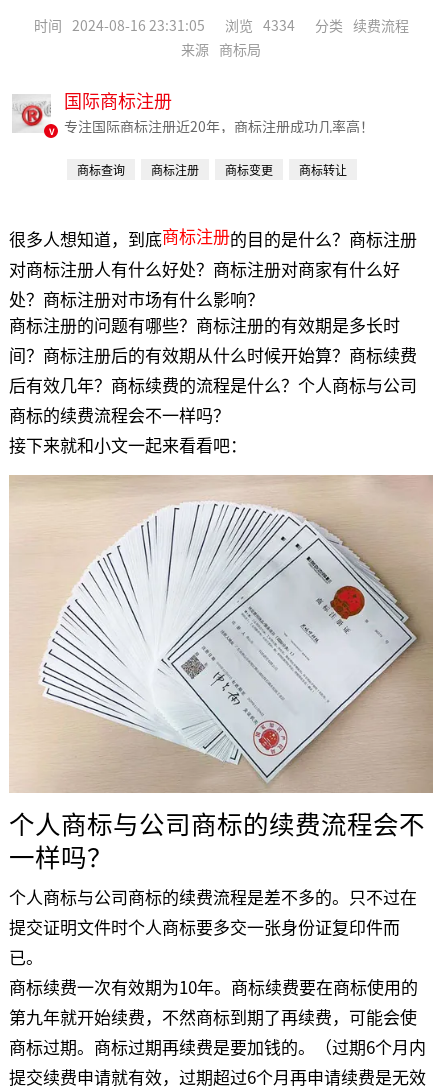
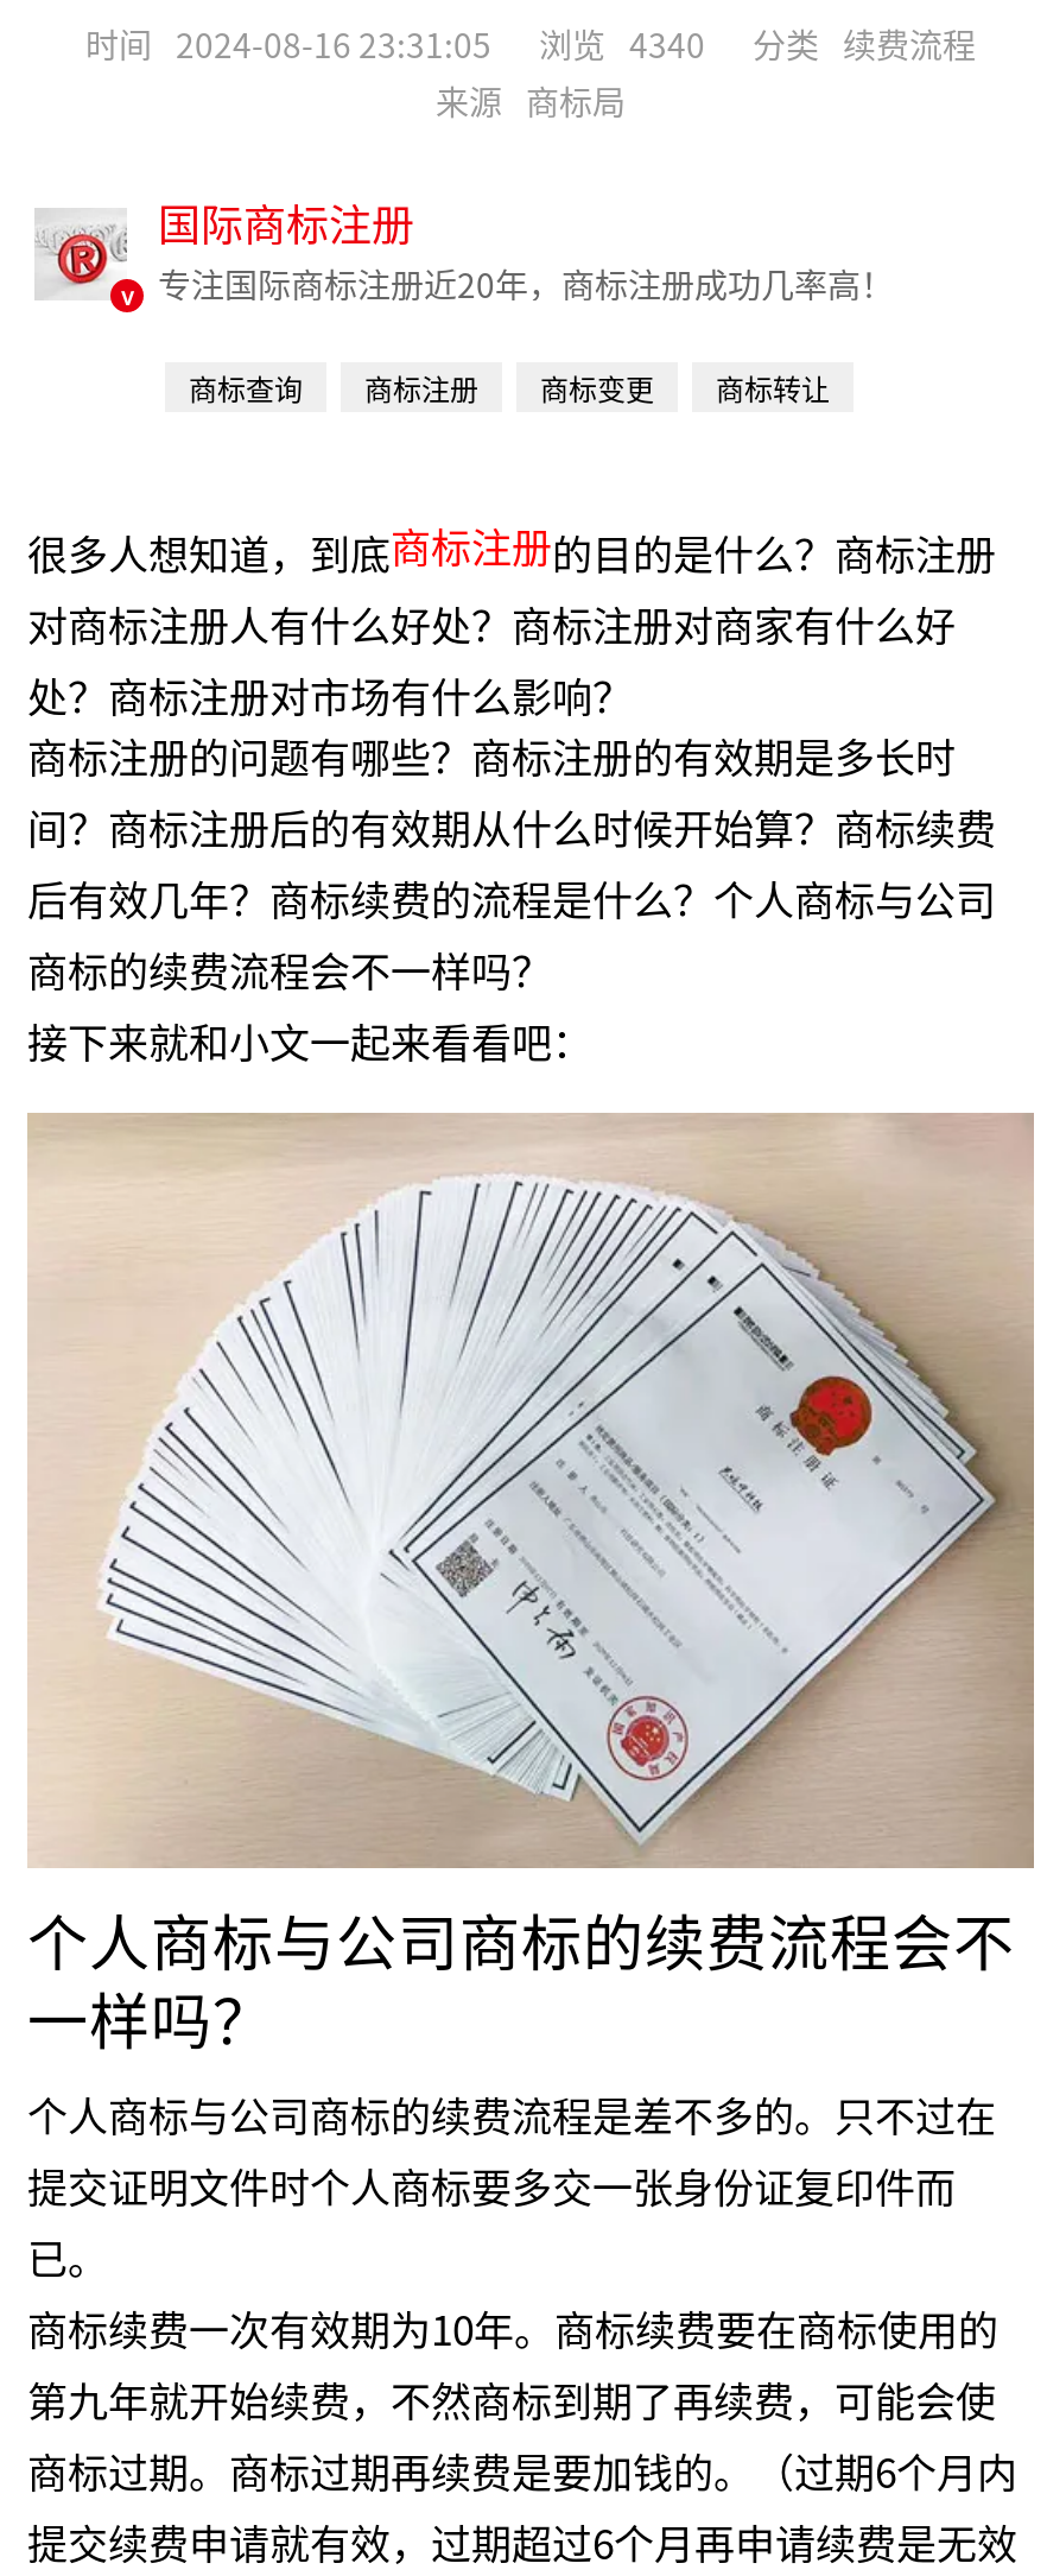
[33,15,408,35] 时间 2024-08-16 23:31:05 浏览 4334 分类 续费流程 -> [85,20,976,68] 时间 2024-08-16 23:31:05 浏览 4340 分类 续费流程

